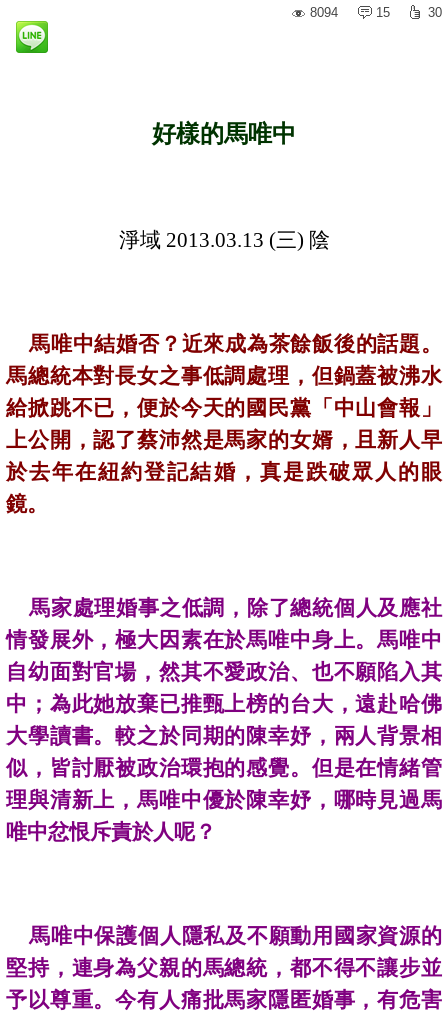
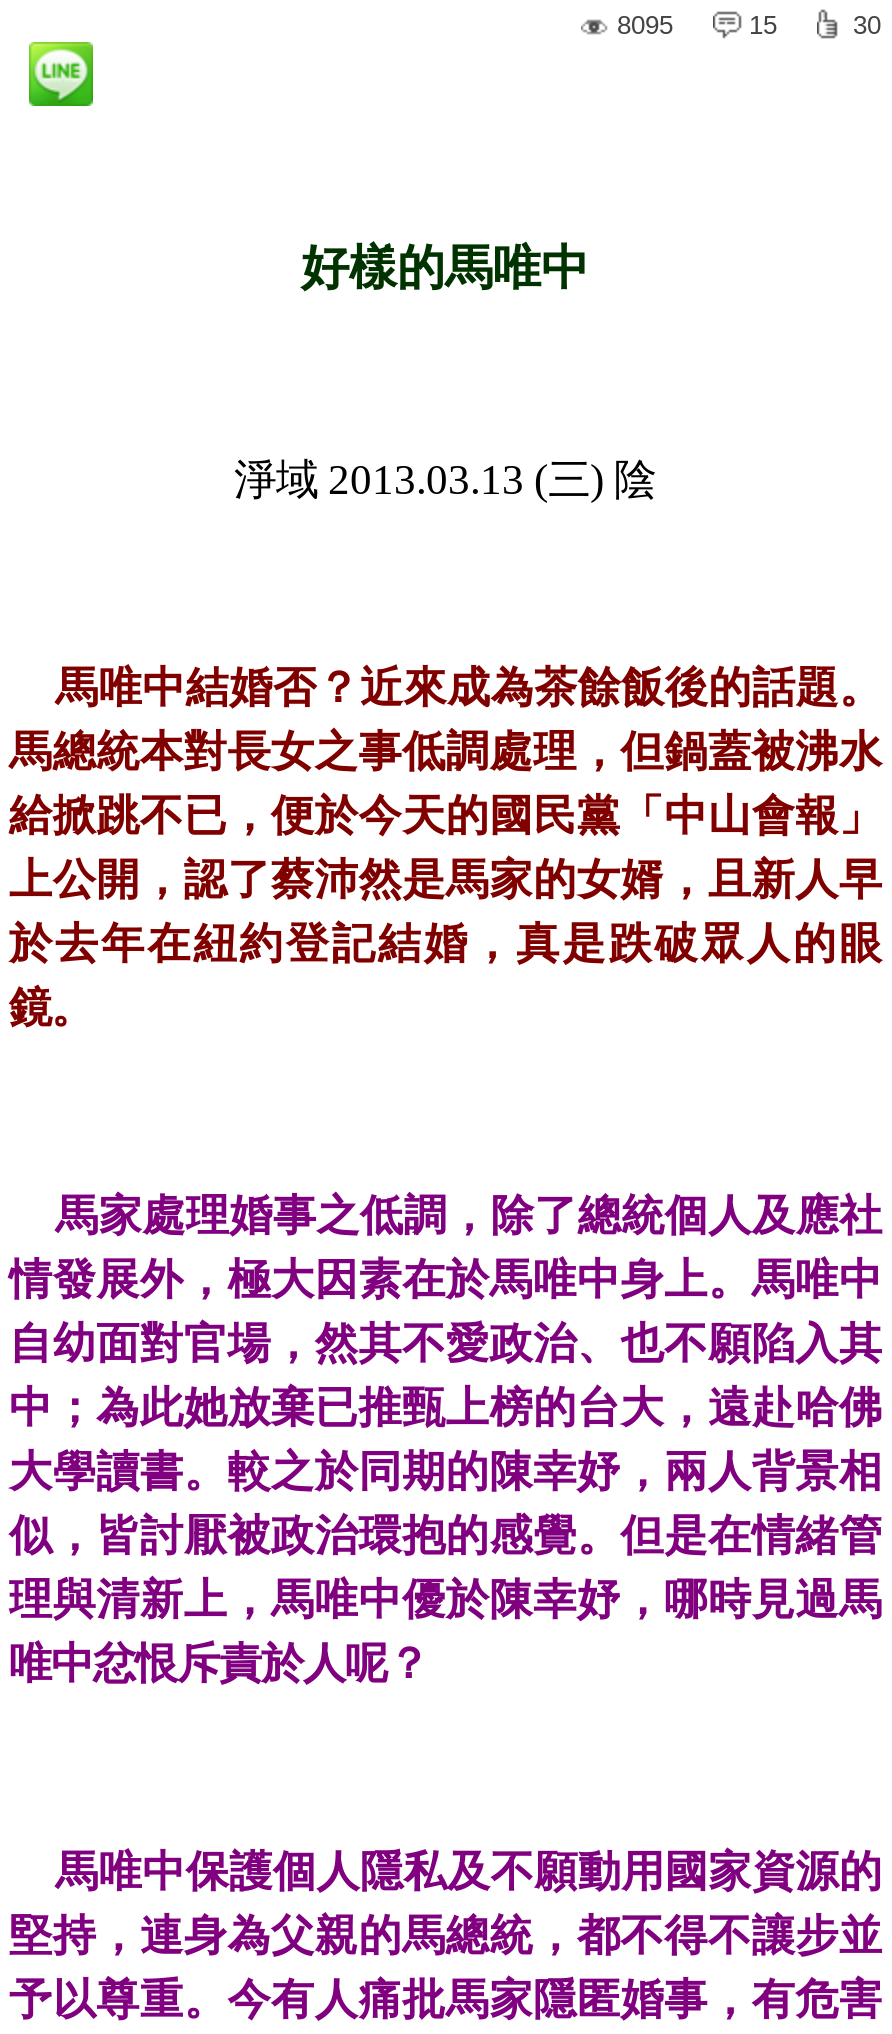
[310,5,338,20] 8094 -> [617,10,673,40] 8095

